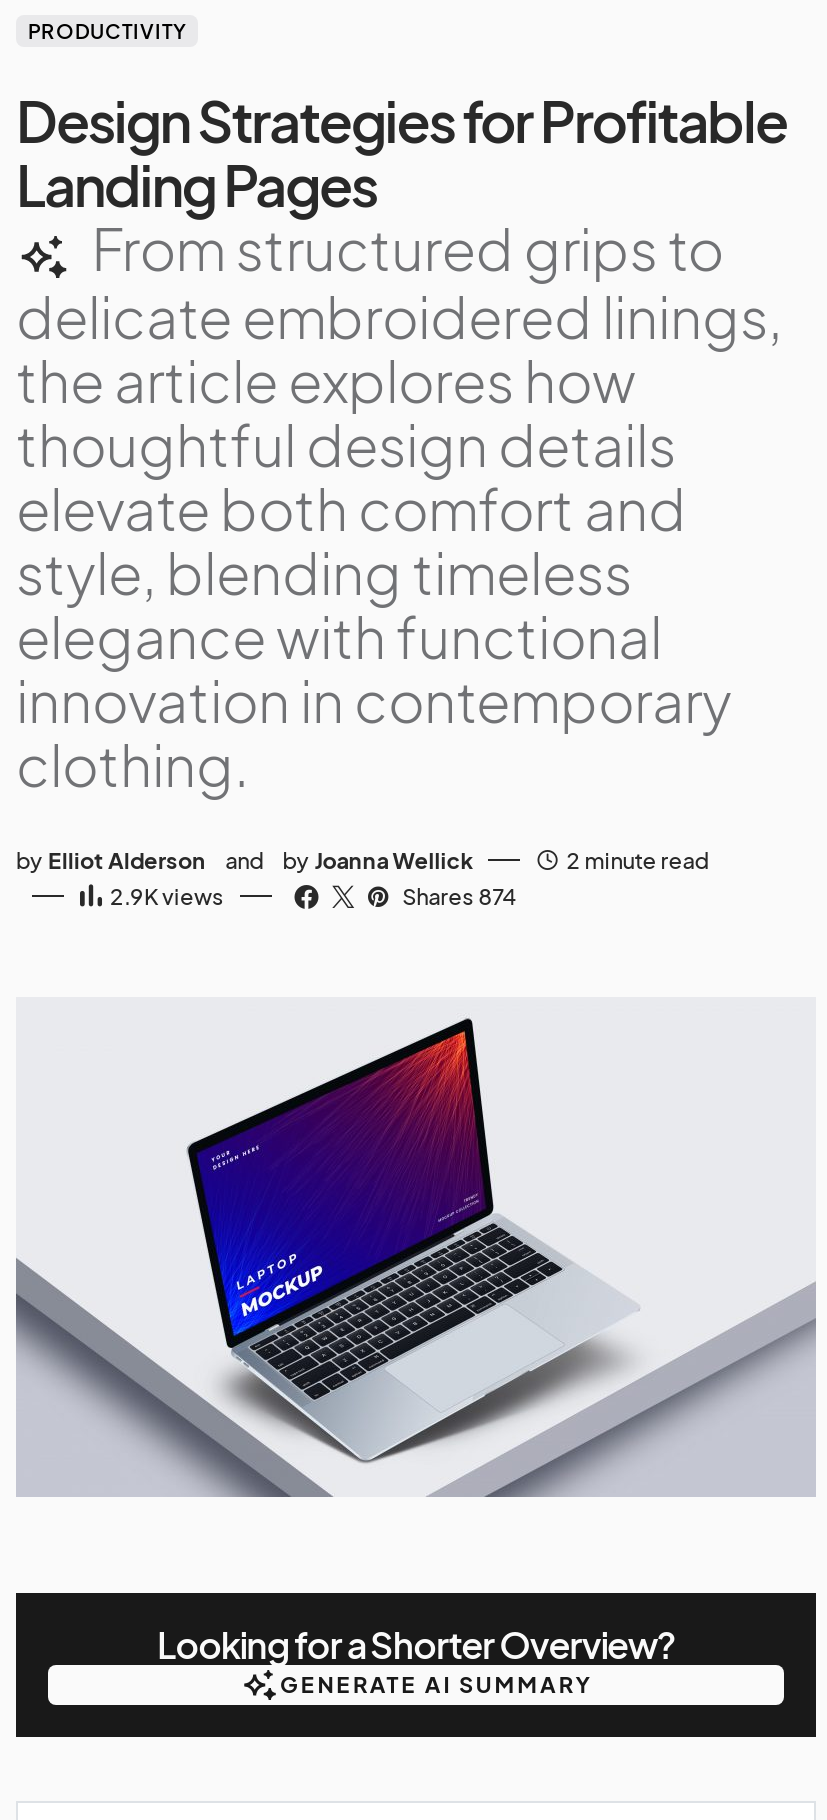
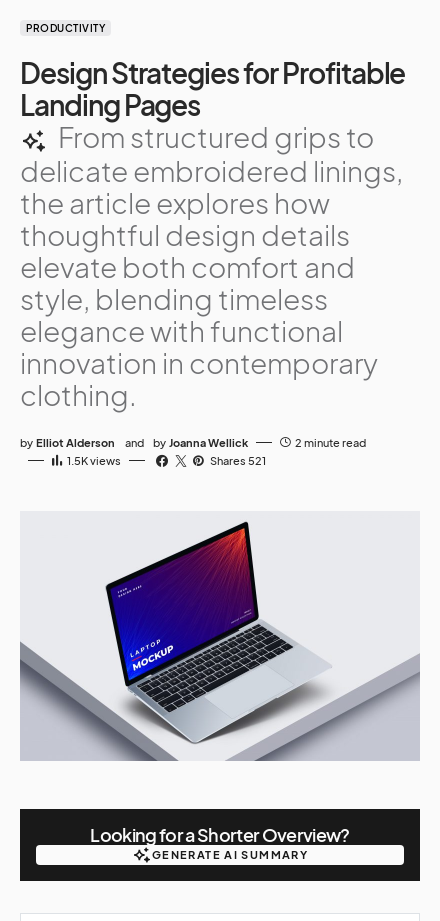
[110,882,224,908] 2.9K views -> [67,454,121,467] 1.5K views
[402,882,516,908] Shares 874 -> [210,454,266,467] Shares 521

